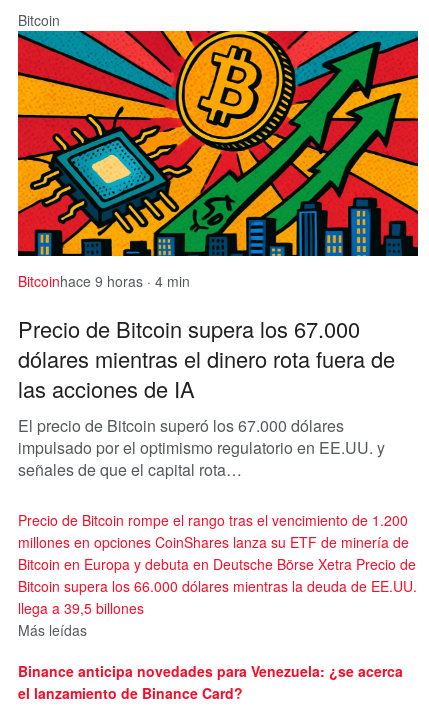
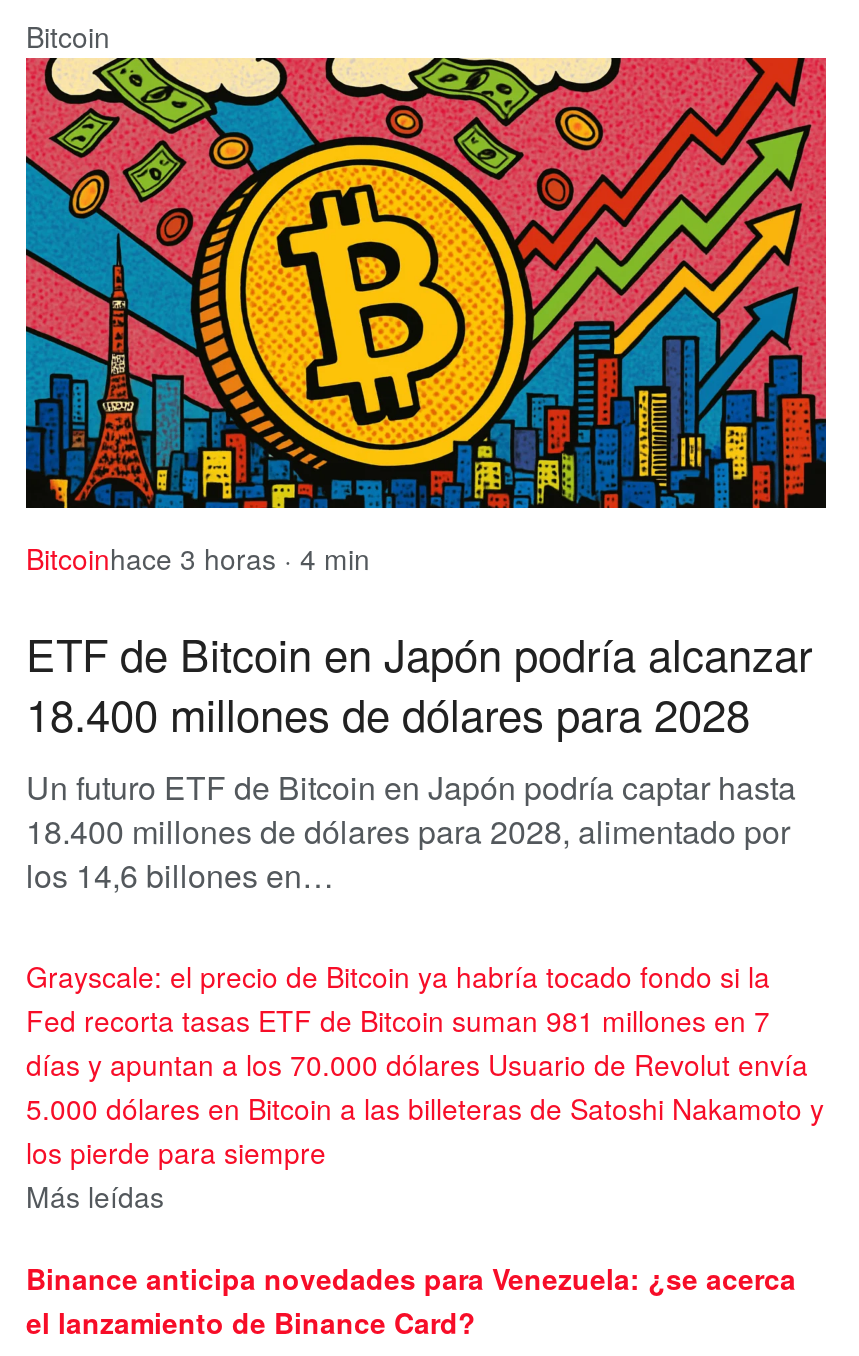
[17,30,419,291] [image] | Bitcoinhace 9 horas · 4 min -> [24,56,828,579] [image] | Bitcoinhace 3 horas · 4 min
[18,313,395,481] Precio de Bitcoin supera los 67.000 | dólares mientras el dinero rota fuera de | las acciones de IA | El precio de Bitcoin superó los 67.000 dólares | impulsado por el optimismo regulatorio en EE.UU. y | señales de que el capital rota… -> [26,623,812,899] ETF de Bitcoin en Japón podría alcanzar | 18.400 millones de dólares para 2028 | Un futuro ETF de Bitcoin en Japón podría captar hasta | 18.400 millones de dólares para 2028, alimentado por | los 14,6 billones en…
[18,510,417,618] Precio de Bitcoin rompe el rango tras el vencimiento de 1.200 | millones en opciones CoinShares lanza su ETF de minería de | Bitcoin en Europa y debuta en Deutsche Börse Xetra Precio de | Bitcoin supera los 66.000 dólares mientras la deuda de EE.UU. | llega a 39,5 billones -> [26,957,824,1173] Grayscale: el precio de Bitcoin ya habría tocado fondo si la | Fed recorta tasas ETF de Bitcoin suman 981 millones en 7 | días y apuntan a los 70.000 dólares Usuario de Revolut envía | 5.000 dólares en Bitcoin a las billeteras de Satoshi Nakamoto y | los pierde para siempre

